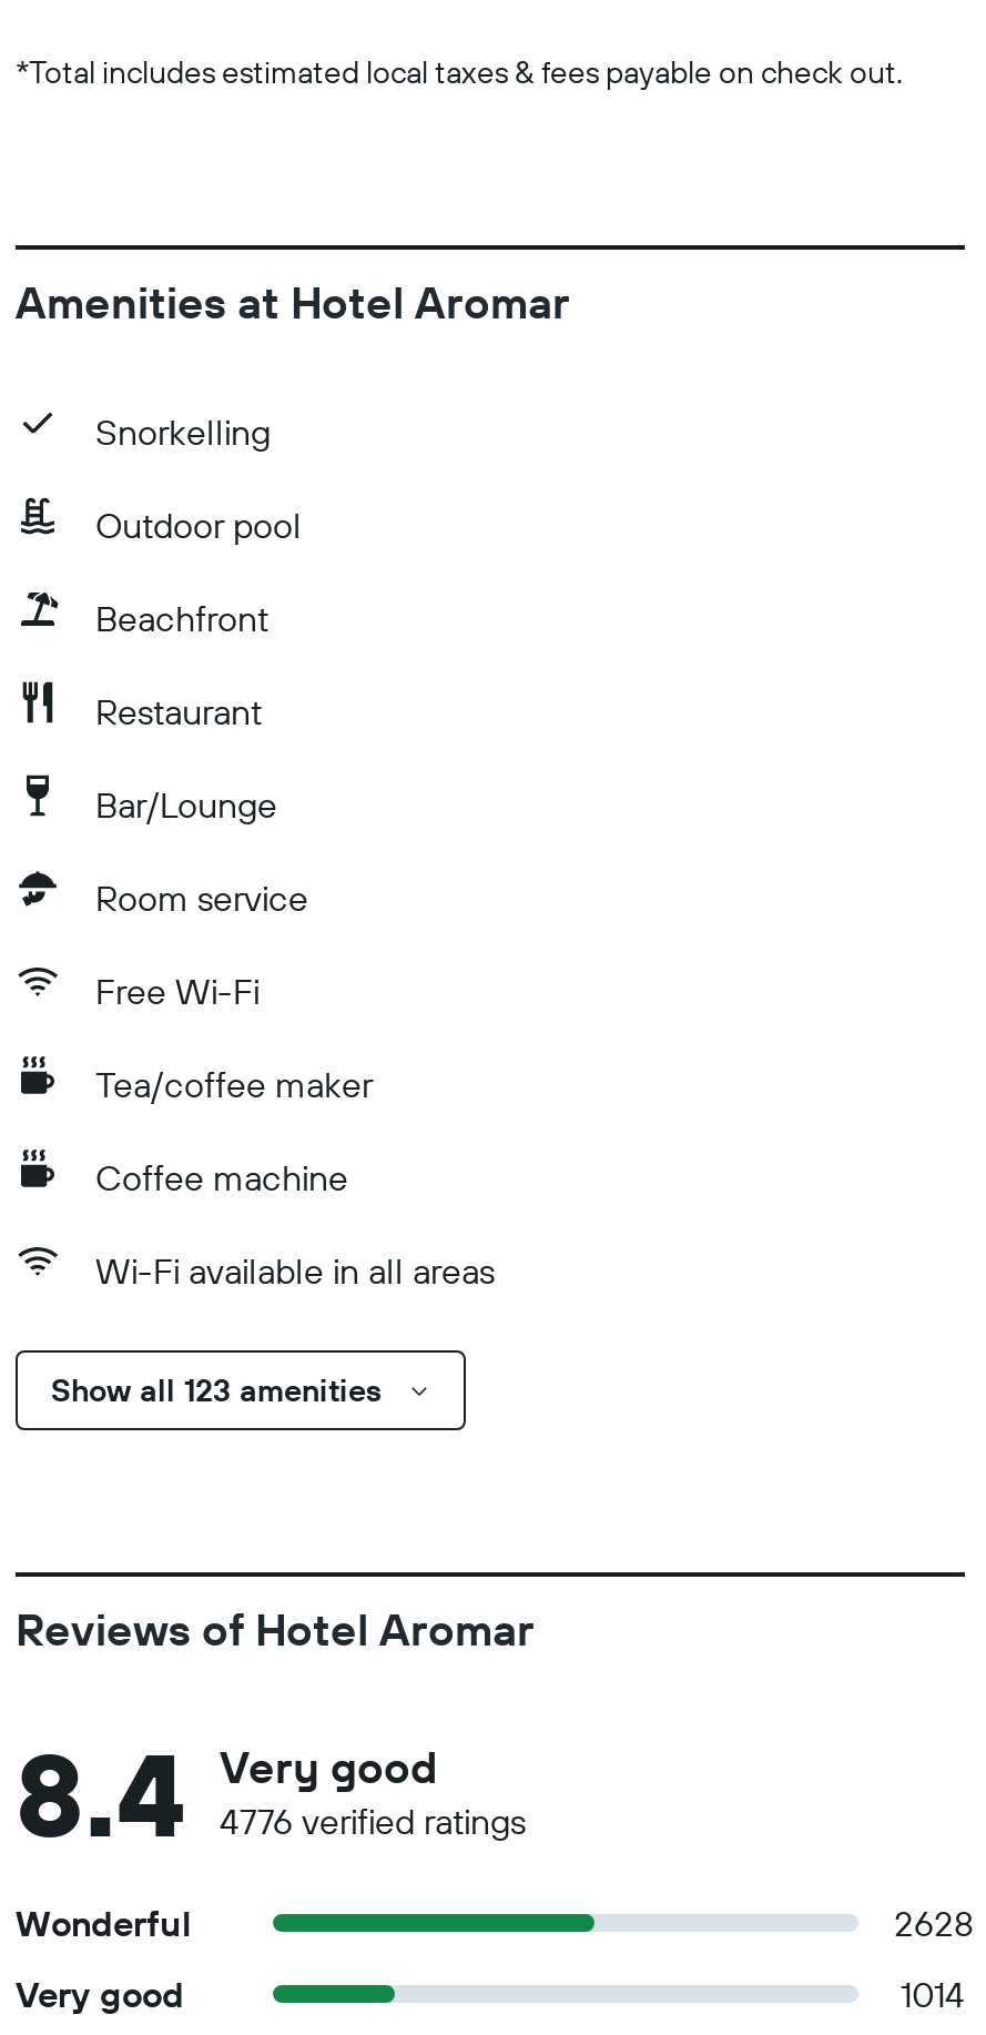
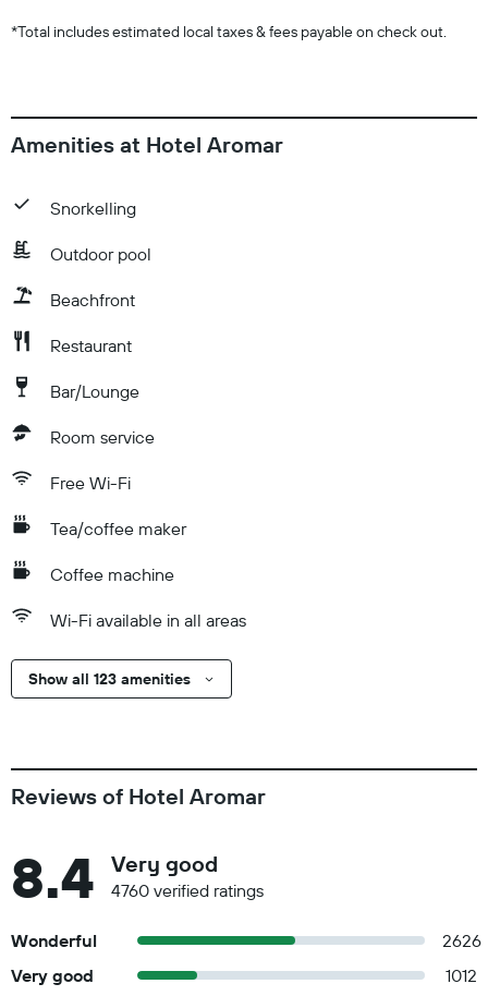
[220,1799,526,1843] 4776 verified ratings -> [111,879,264,901] 4760 verified ratings
[894,1901,974,1945] 2628 -> [442,930,481,951] 2626
[901,1972,965,2016] 1014 -> [446,964,477,986] 1012

